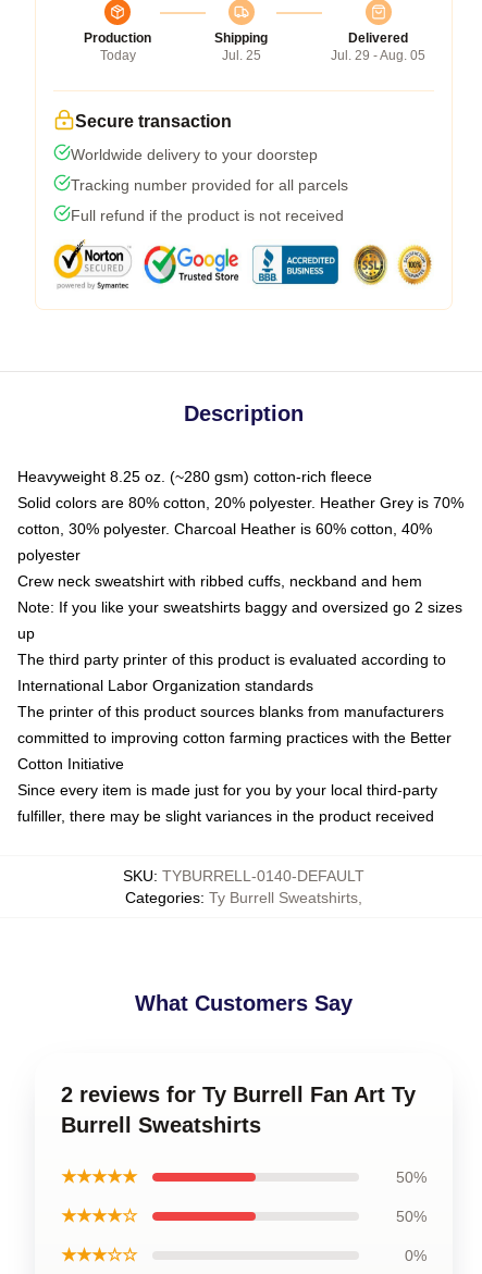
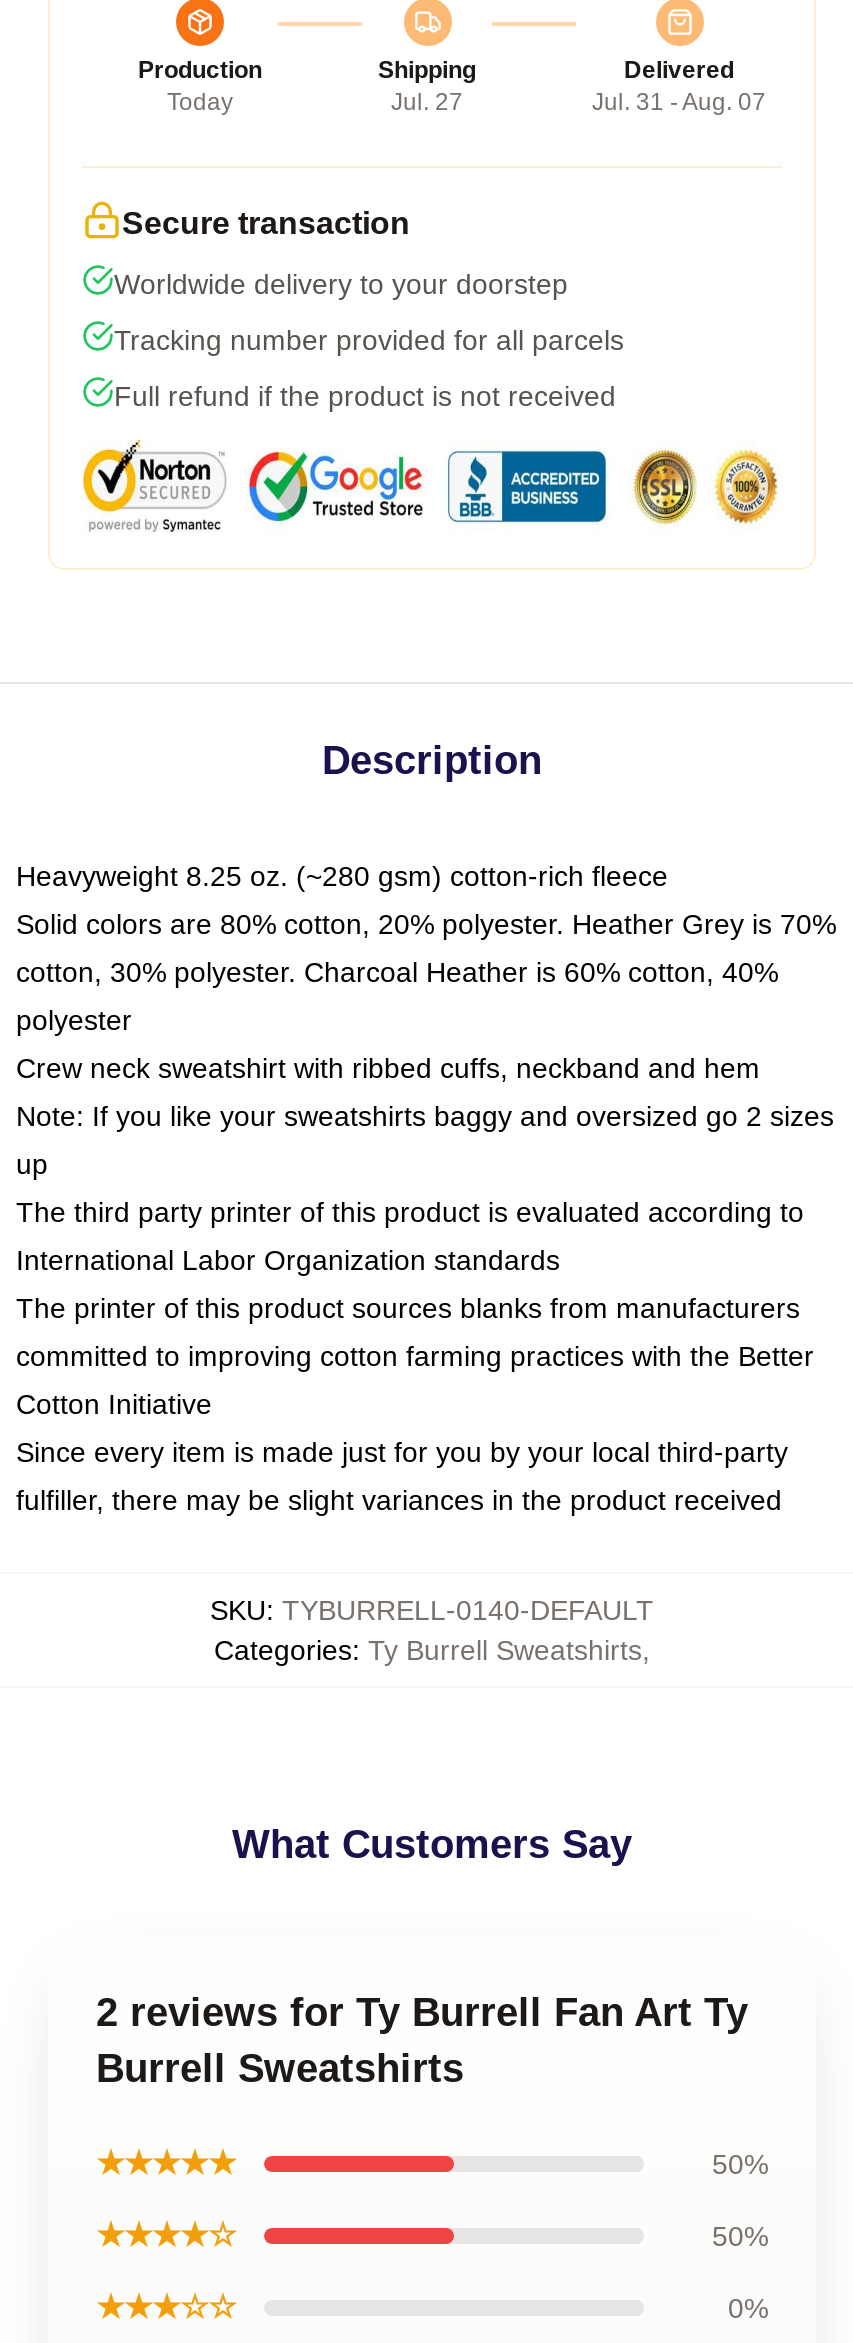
[221,48,261,63] Jul. 25 -> [391,88,463,116] Jul. 27
[331,48,425,63] Jul. 29 - Aug. 05 -> [592,88,766,116] Jul. 31 - Aug. 07

